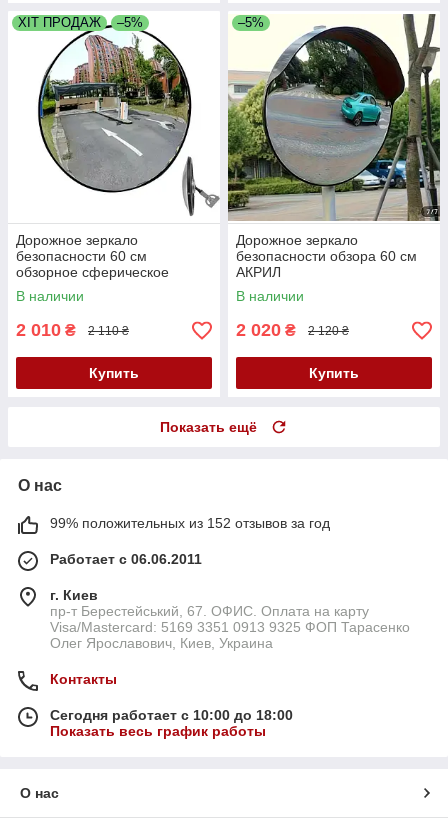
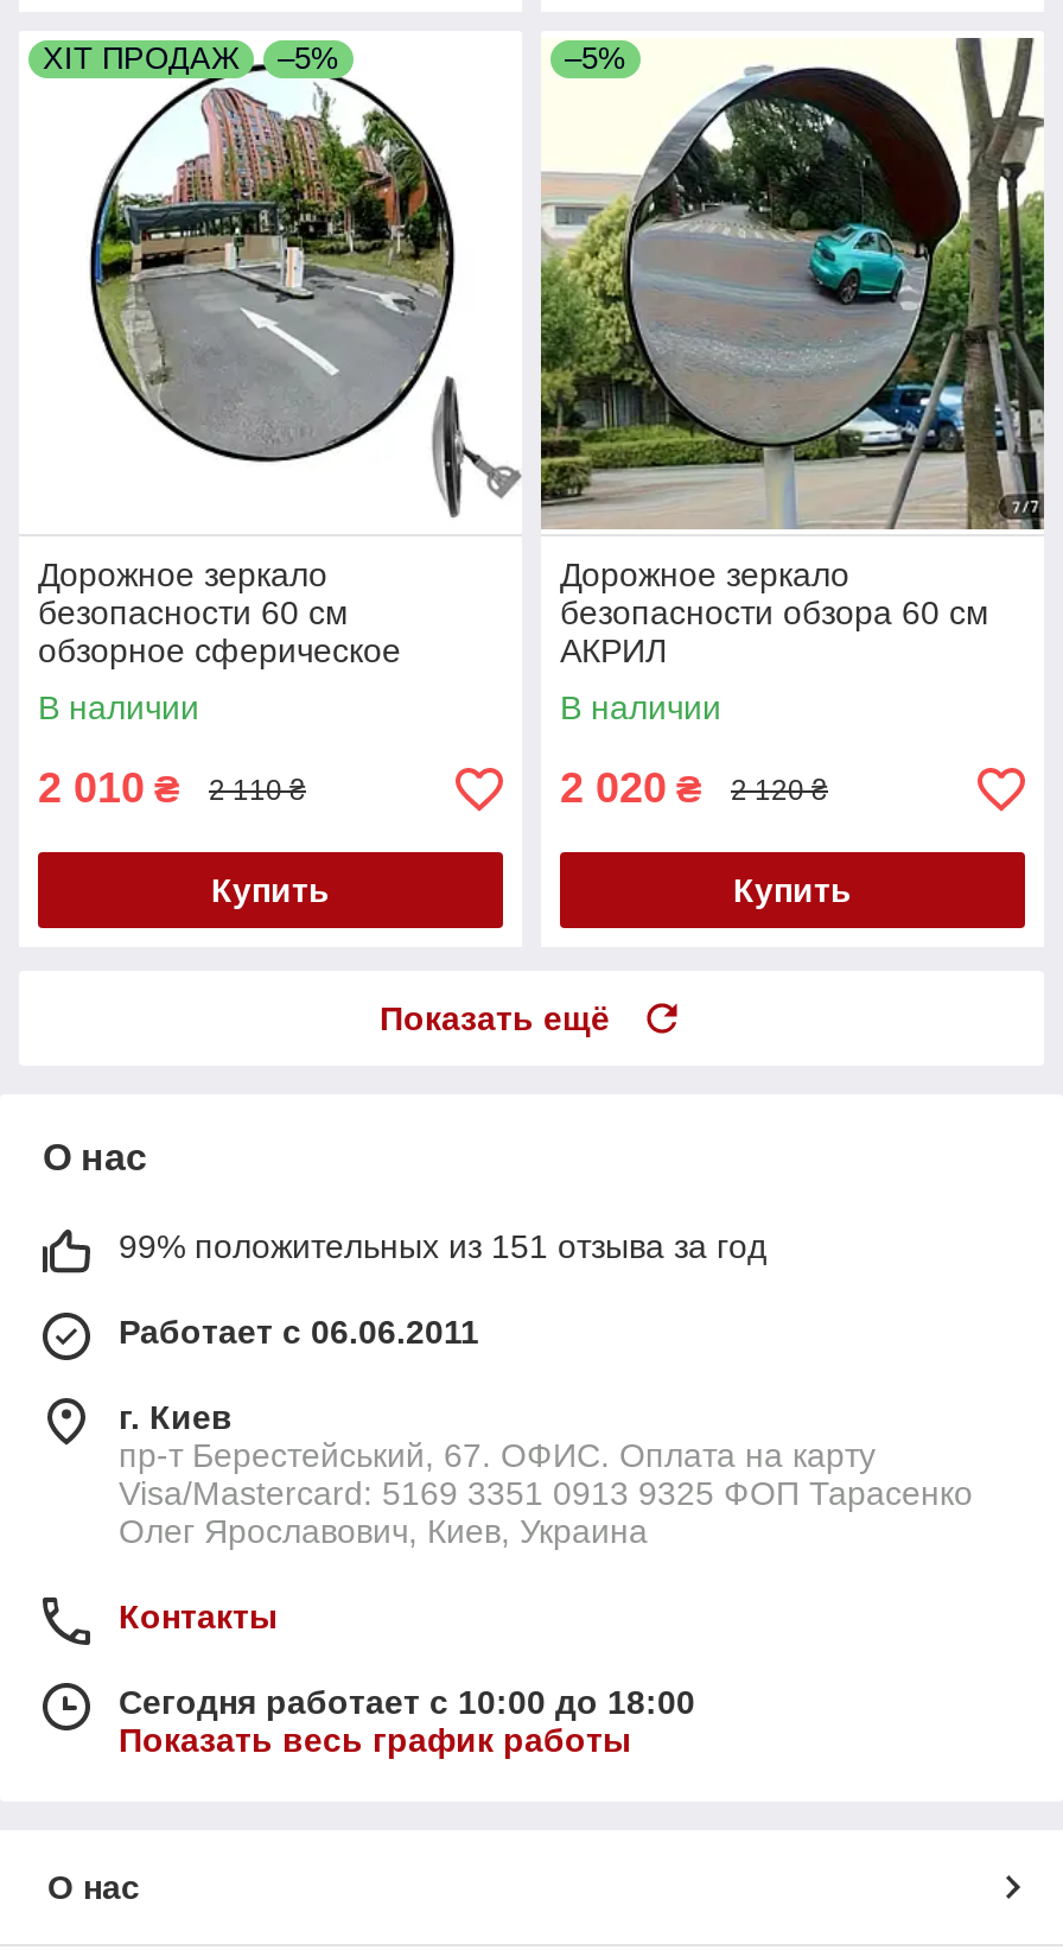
[50,515,330,531] 99% положительных из 152 отзывов за год -> [119,1227,766,1265] 99% положительных из 151 отзыва за год

